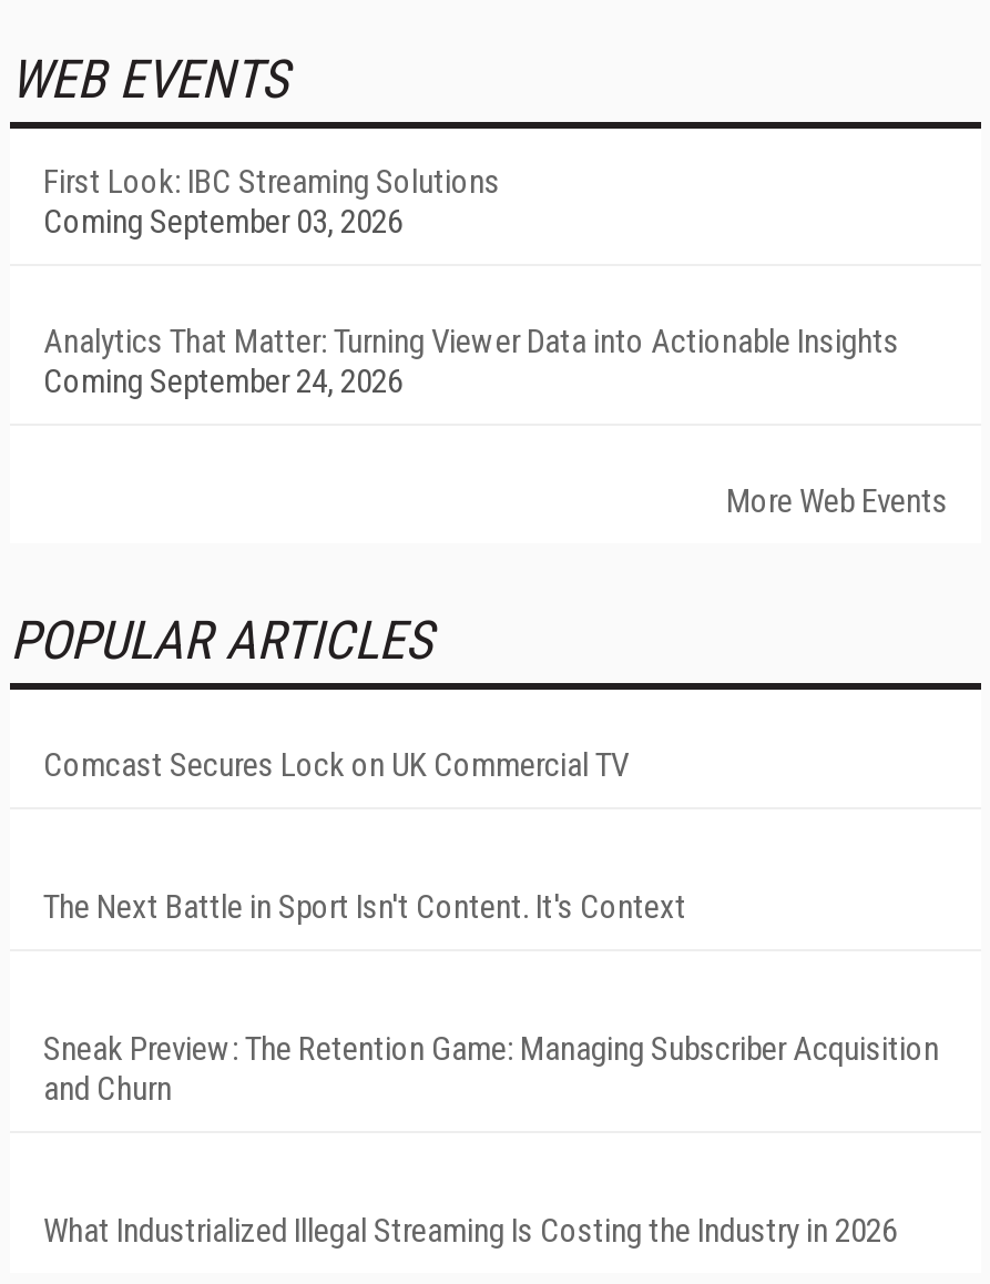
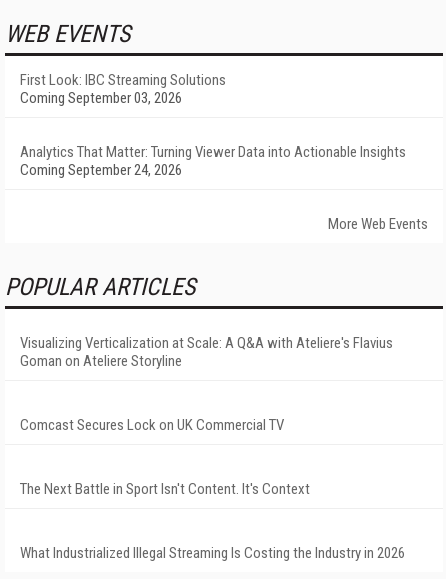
none -> [20,334,393,370] Visualizing Verticalization at Scale: A Q&A with Ateliere's Flavius | Goman on Ateliere Storyline
moved [43,745,686,927] -> [20,416,310,498]: Comcast Secures Lock on UK Commercial TV | The Next Battle in Sport Isn't Content. It's Context
[43,1029,939,1109] Sneak Preview: The Retention Game: Managing Subscriber Acquisition | and Churn -> none

